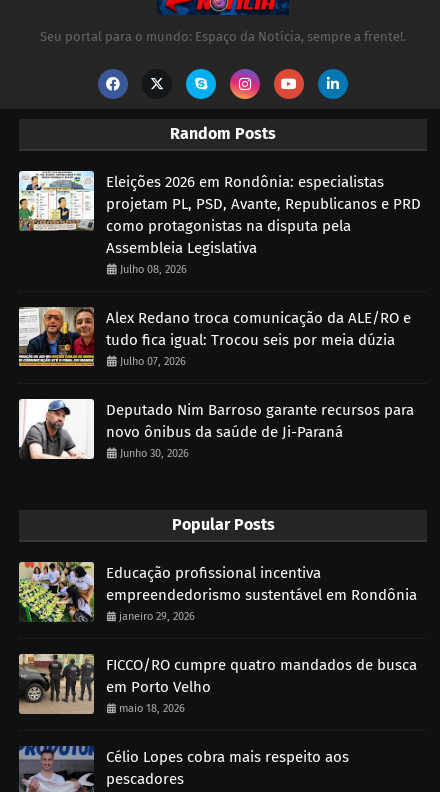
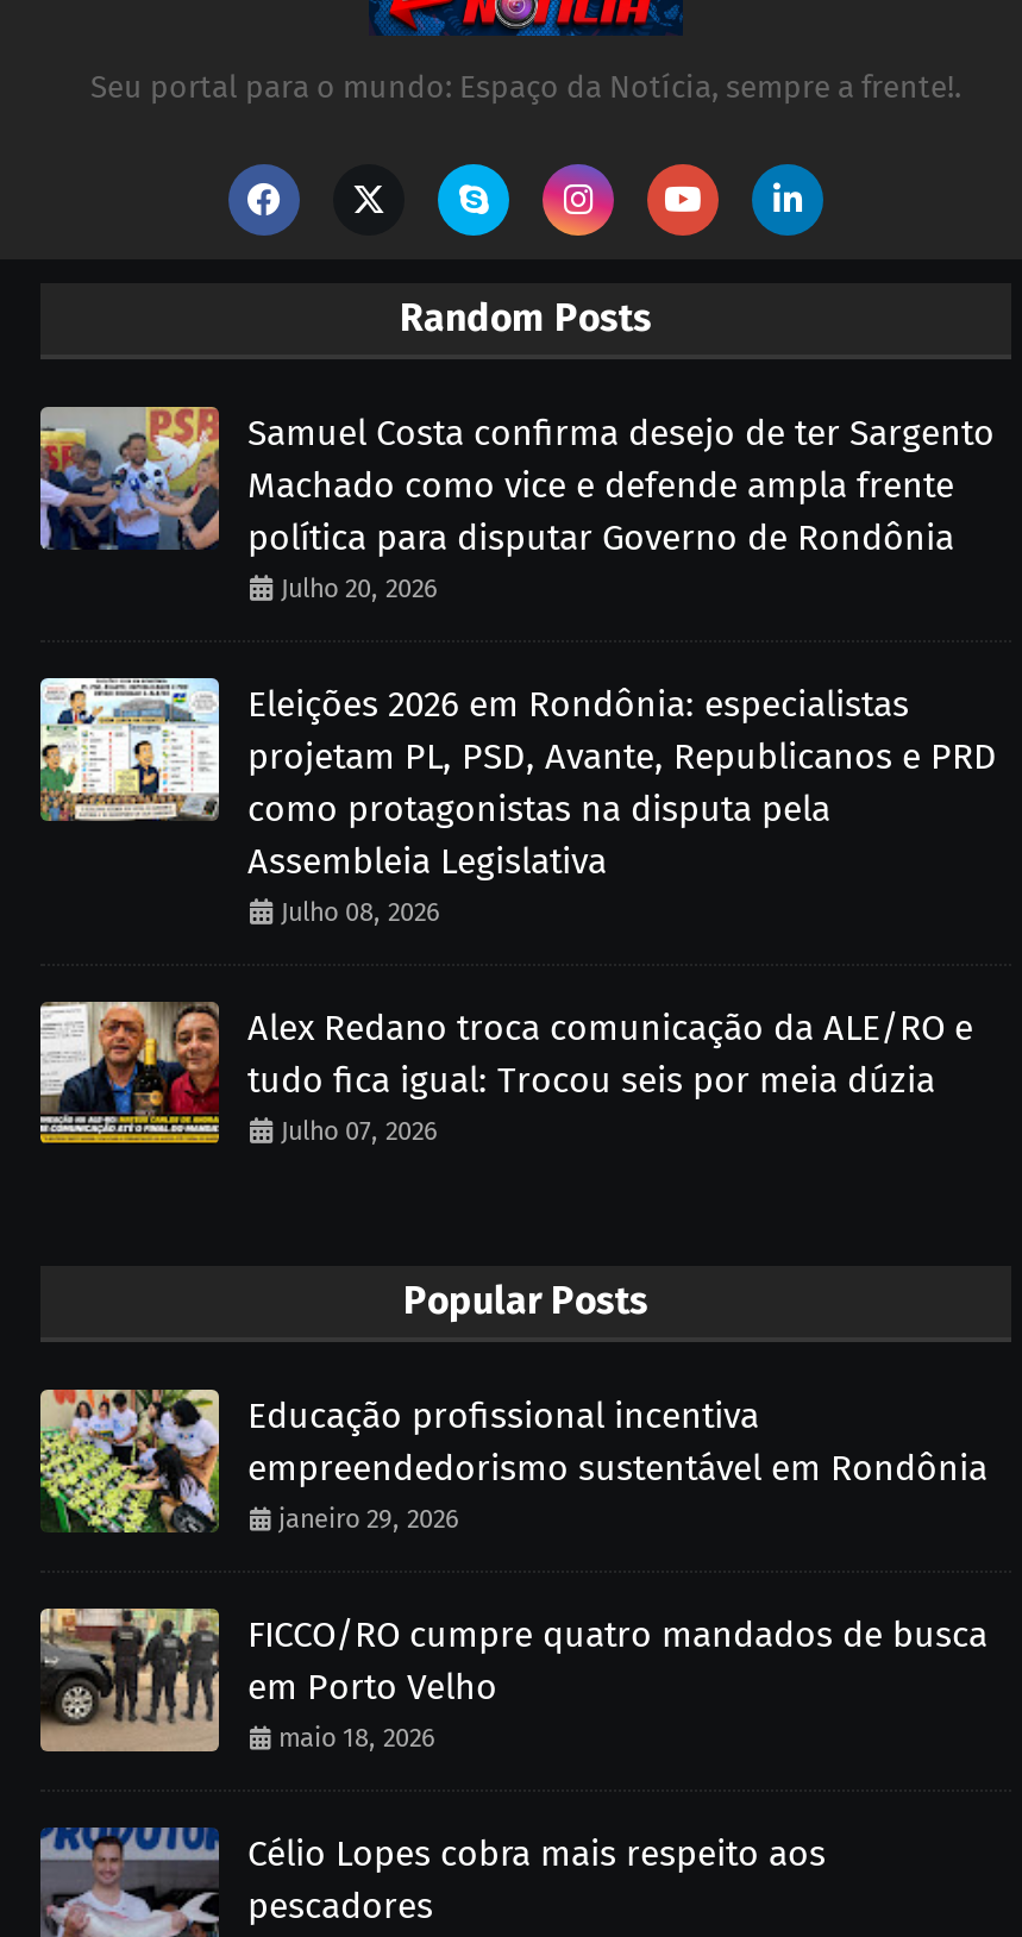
none -> [38,405,995,605] [image] | Samuel Costa confirma desejo de ter Sargento | Machado como vice e defende ampla frente | política para disputar Governo de Rondônia | Julho 20, 2026
moved [17,170,421,368] -> [36,676,997,1147]: [image] | Eleições 2026 em Rondônia: especialistas | projetam PL, PSD, Avante, Republicanos e PRD | ... | tudo fica igual: Trocou seis por meia dúzia | Julho 07, 2026
[19,398,414,460] [image] | Deputado Nim Barroso garante recursos para | novo ônibus da saúde de Ji-Paraná | Junho 30, 2026 -> none

